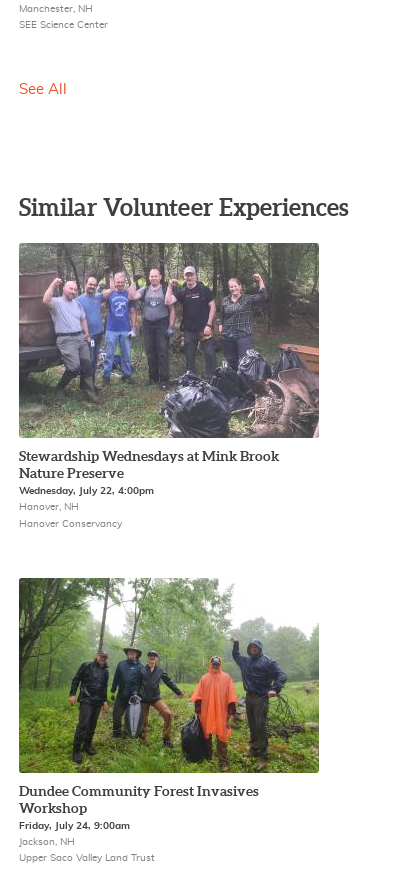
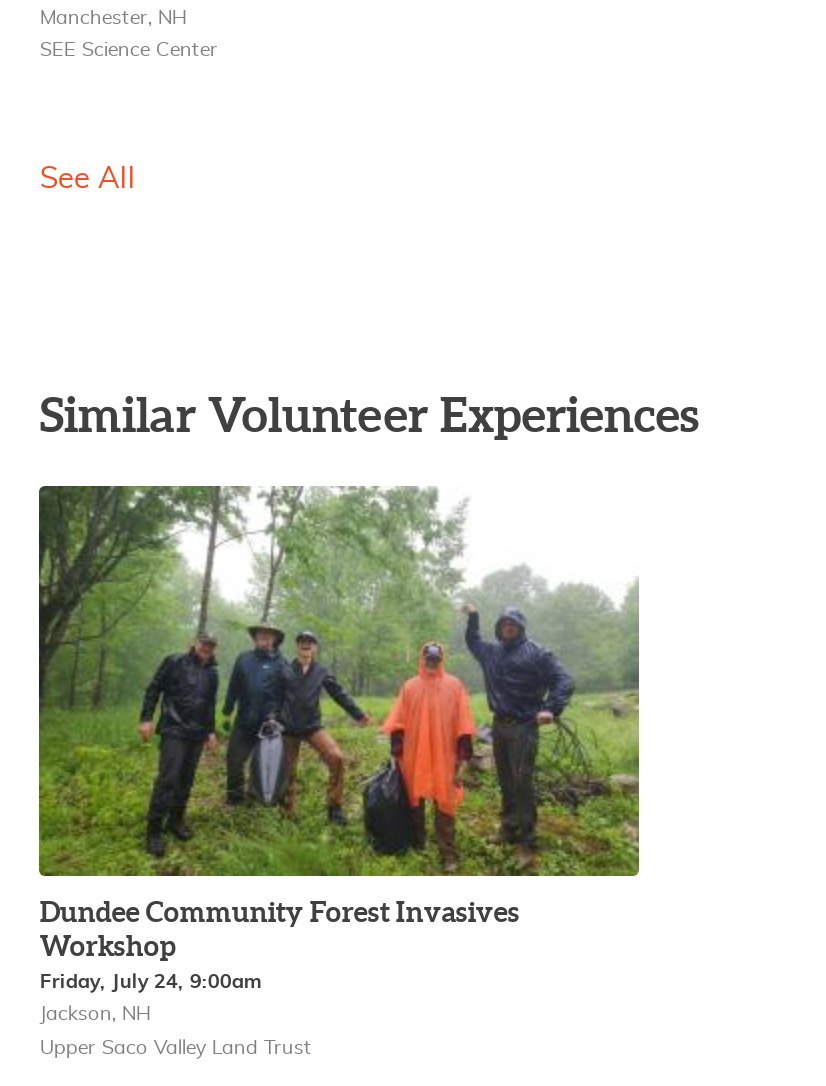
[18,242,320,528] [image] | Stewardship Wednesdays at Mink Brook | Nature Preserve | Wednesday, July 22, 4:00pm | Hanover, NH | Hanover Conservancy -> none

